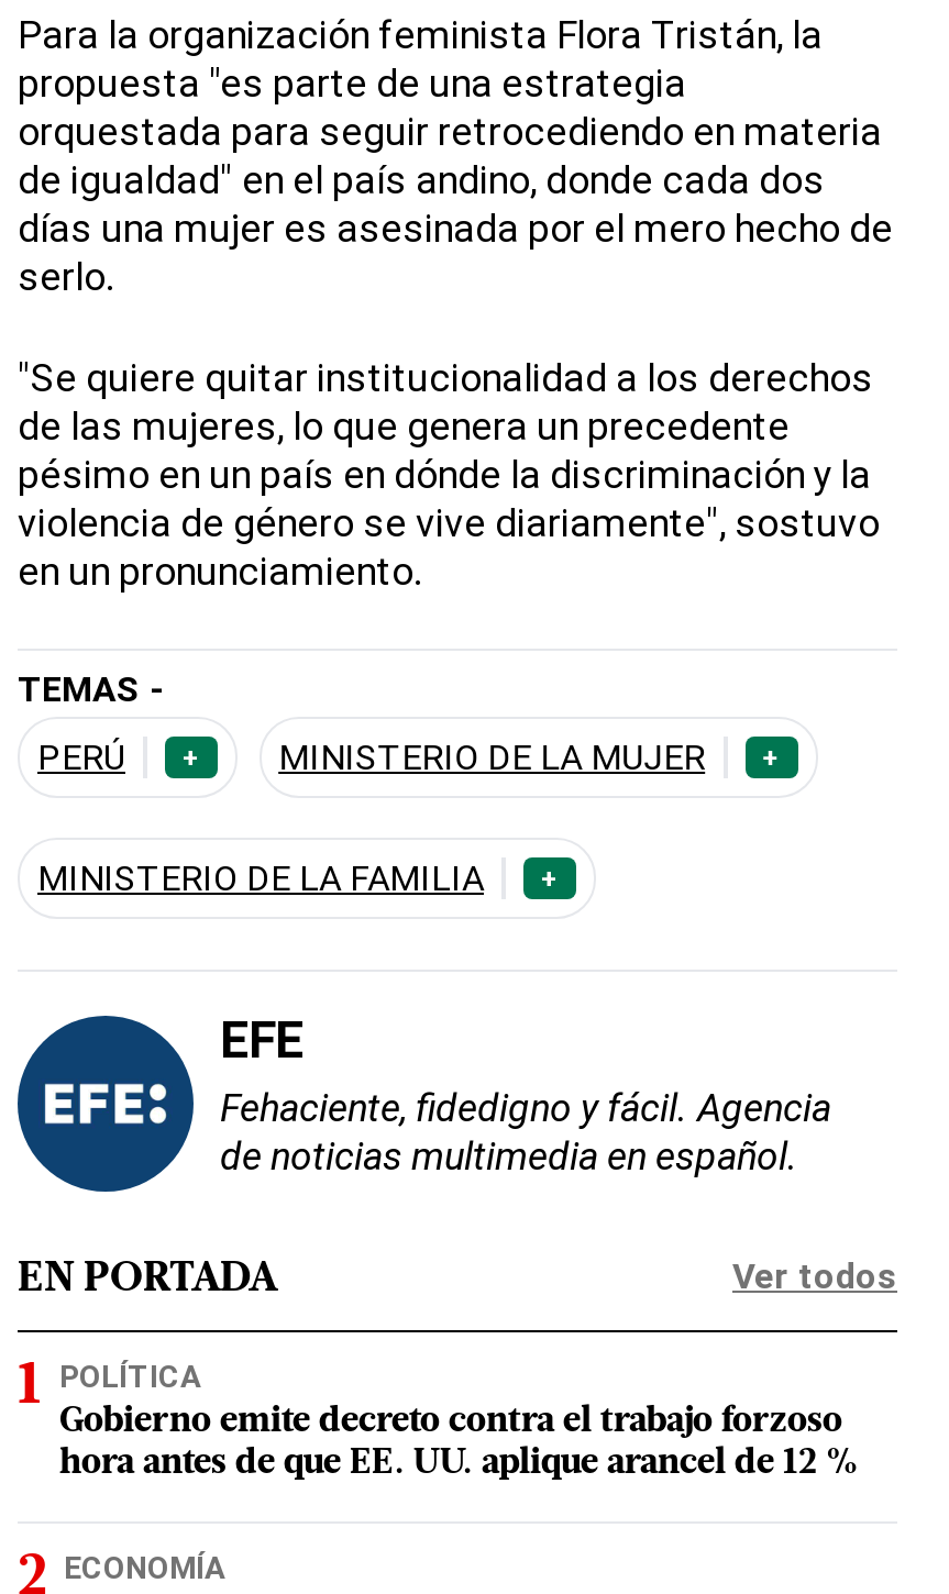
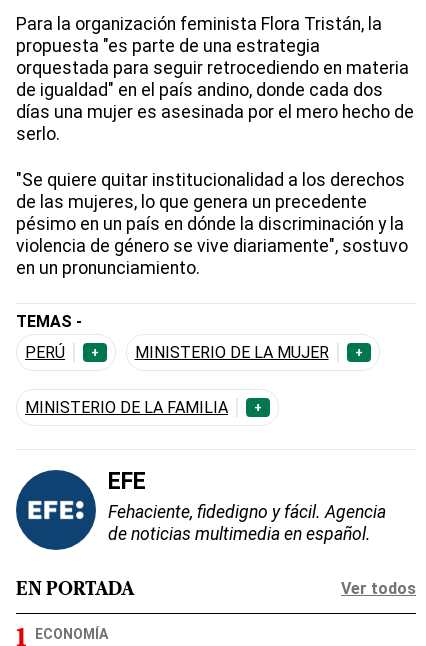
[59,1359,860,1483] POLÍTICA | Gobierno emite decreto contra el trabajo forzoso | hora antes de que EE. UU. aplique arancel de 12 % -> none

